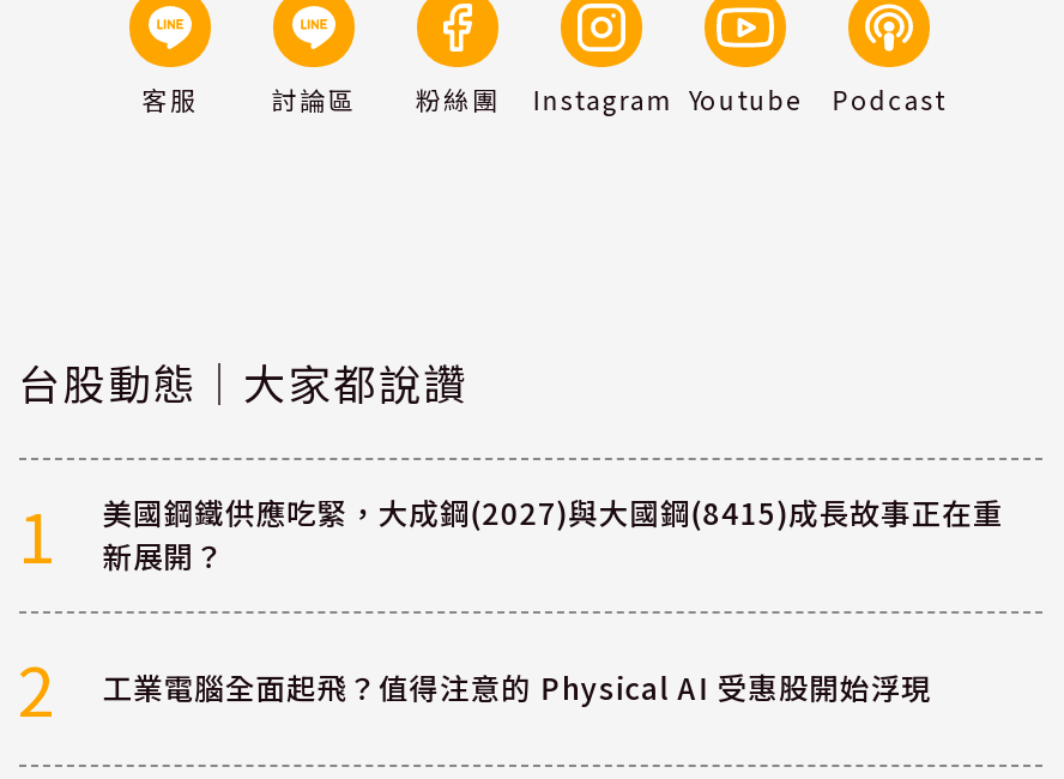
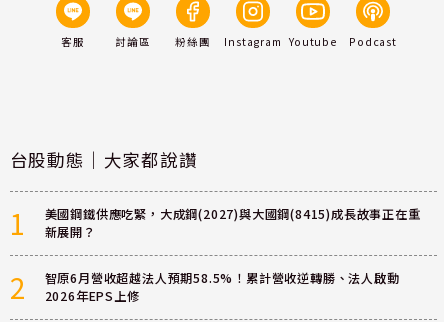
[102,667,932,710] 工業電腦全面起飛？值得注意的 Physical AI 受惠股開始浮現 -> [45,269,400,305] 智原6月營收超越法人預期58.5%！累計營收逆轉勝、法人啟動 | 2026年EPS上修

